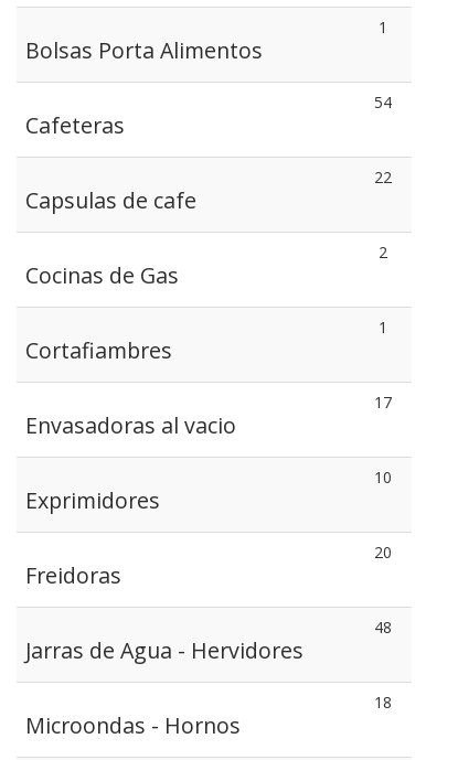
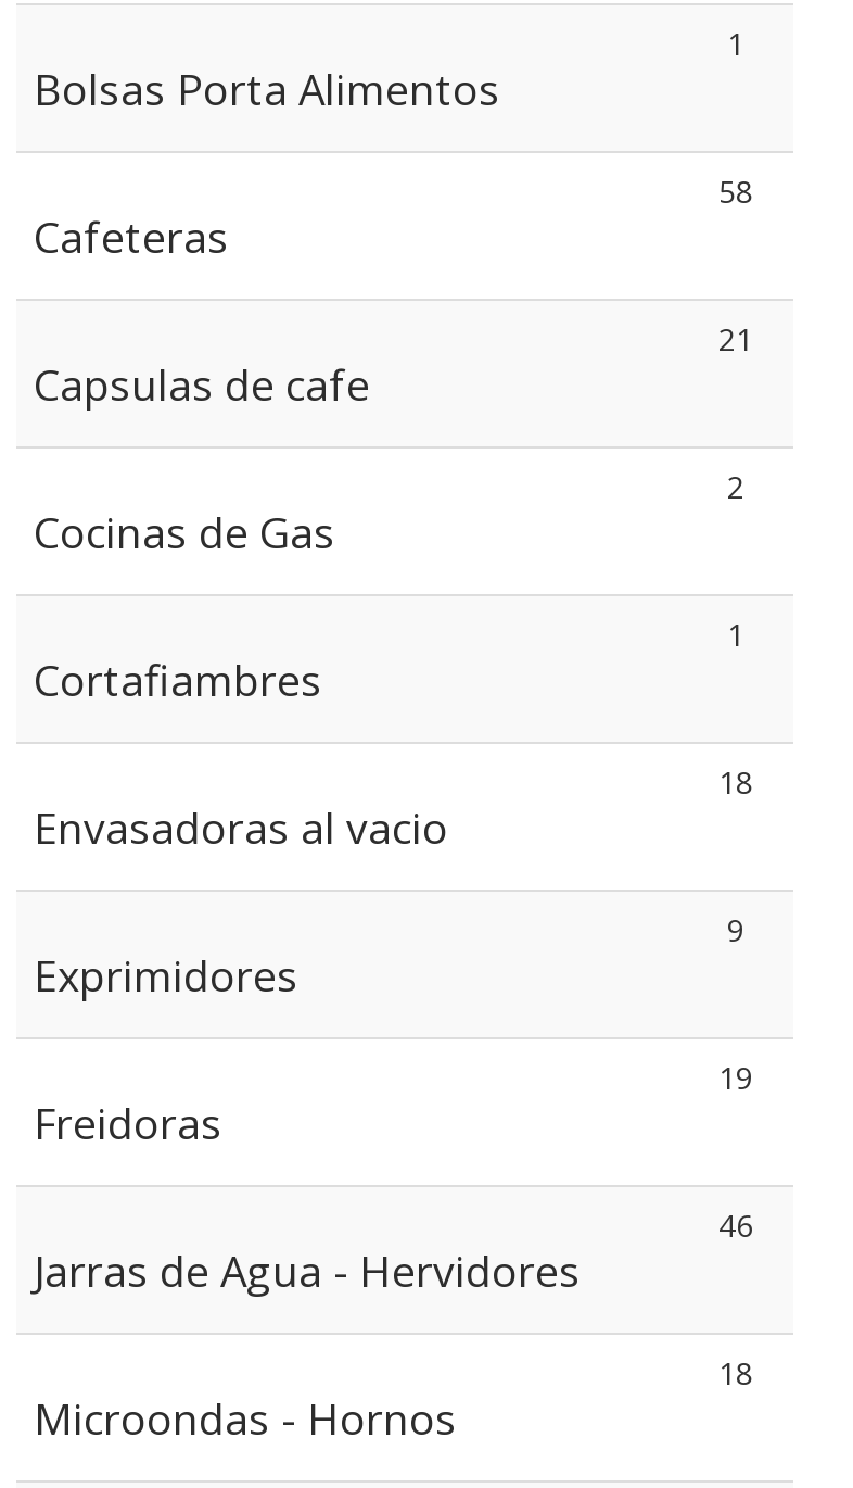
[374,92,391,113] 54 -> [718,171,753,212] 58
[374,167,391,188] 22 -> [718,318,753,360] 21
[374,392,391,413] 17 -> [718,761,753,803] 18
[374,467,391,488] 10 -> [727,909,744,950] 9
[374,542,391,563] 20 -> [718,1057,753,1098] 19
[374,617,391,638] 48 -> [718,1205,753,1246] 46

